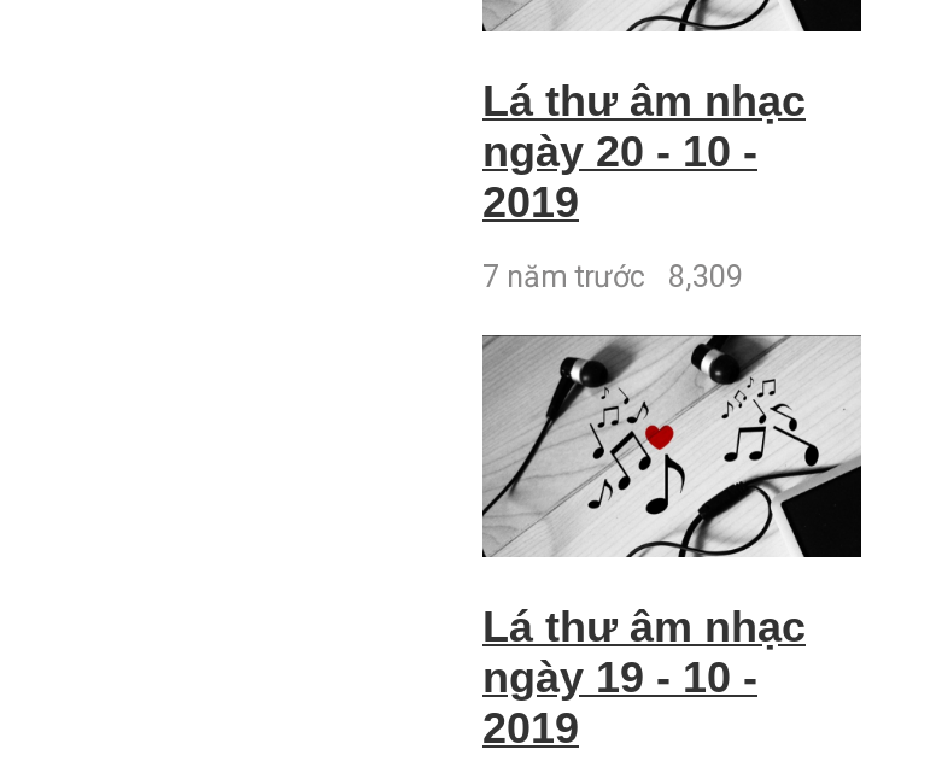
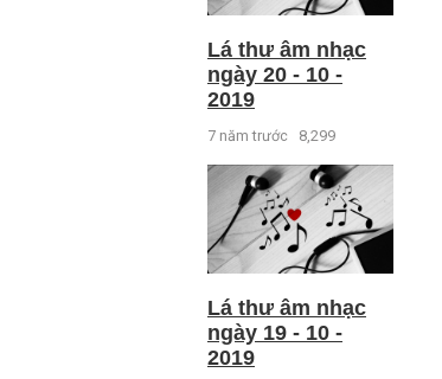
[482,258,743,294] 7 năm trước 8,309 -> [207,127,335,145] 7 năm trước 8,299

